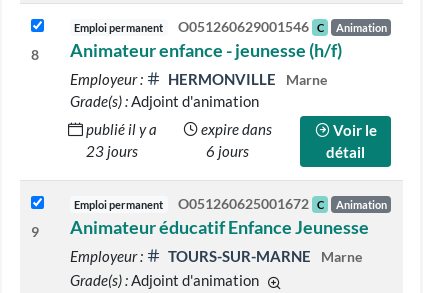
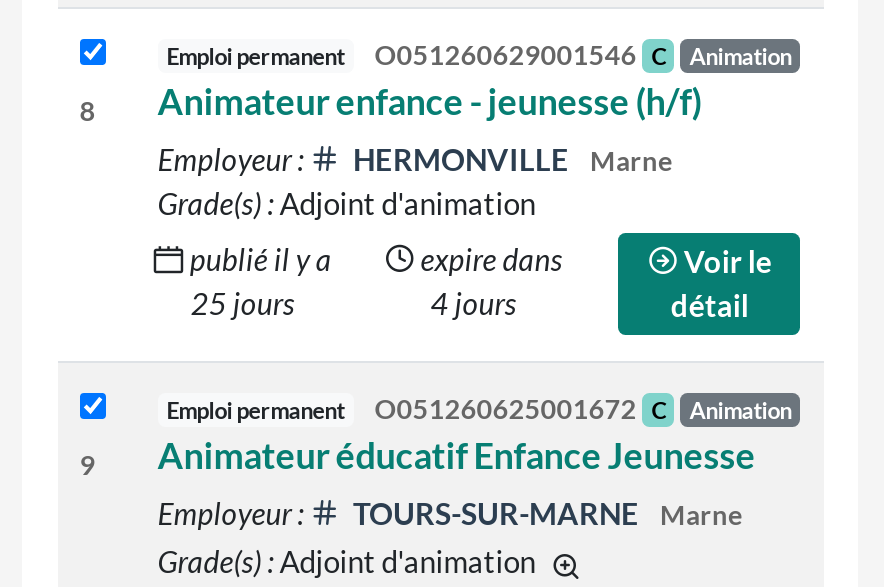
[86,142,138,160] 23 jours -> [191,286,295,322] 25 jours
[206,142,249,160] 6 jours -> [430,286,516,322] 4 jours

